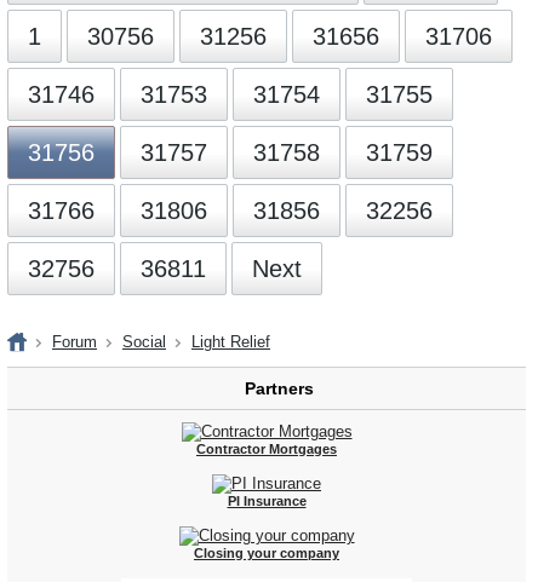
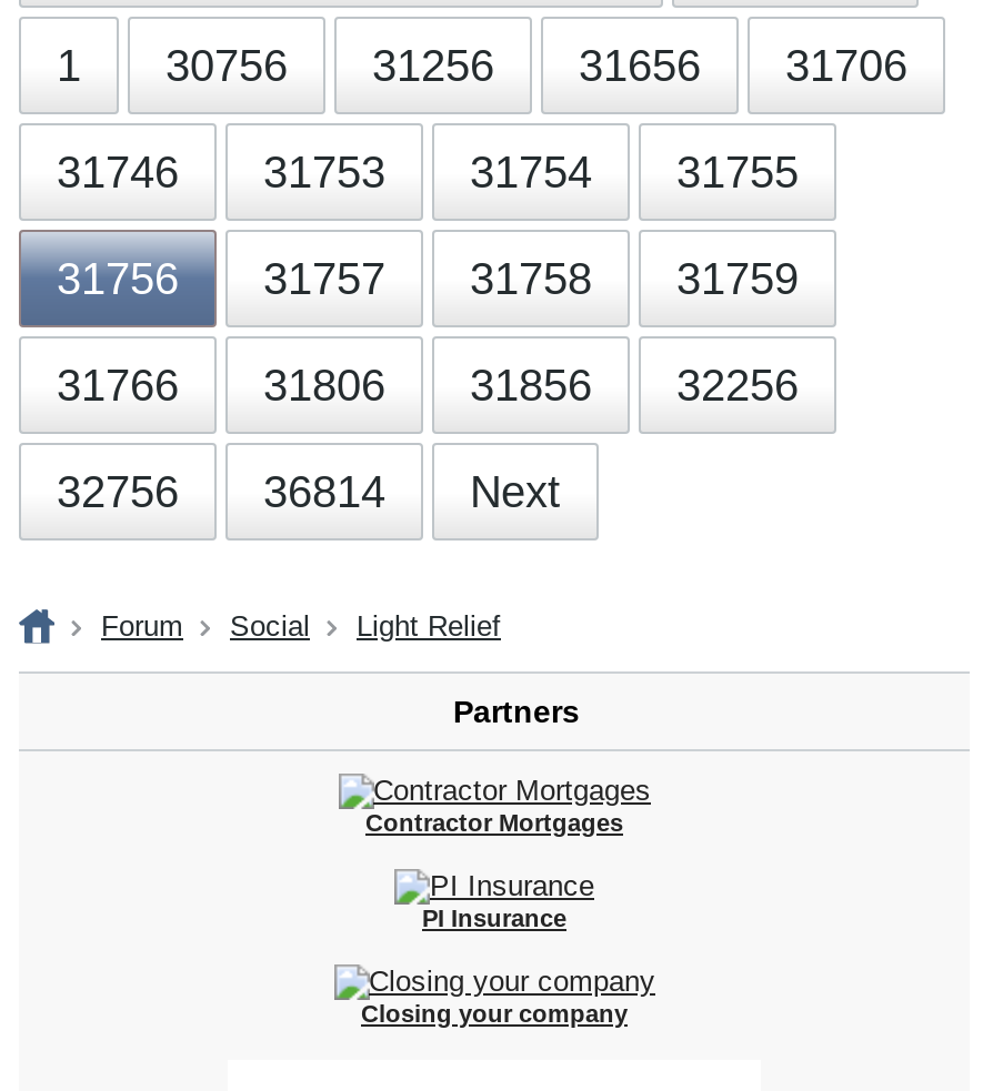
[28,255,302,282] 32756 36811 Next -> [57,467,561,516] 32756 36814 Next

